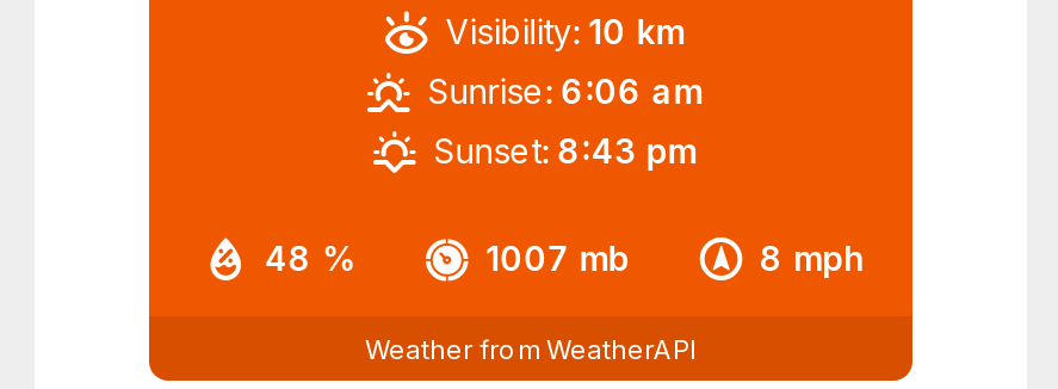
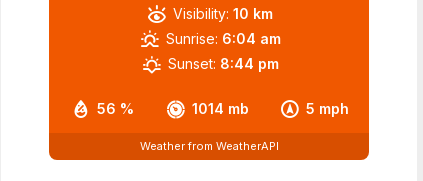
[427,71,702,111] Sunrise: 6:06 am -> [166,30,281,47] Sunrise: 6:04 am
[433,130,696,171] Sunset: 8:43 pm -> [168,55,279,72] Sunset: 8:44 pm
[265,238,865,278] 48 % | 1007 mb | 8 mph -> [97,100,349,117] 56 % | 1014 mb | 5 mph

